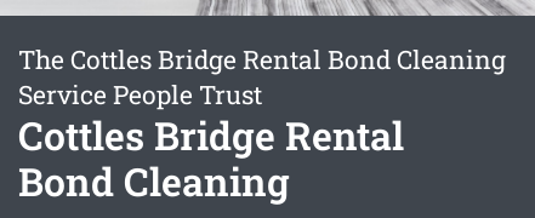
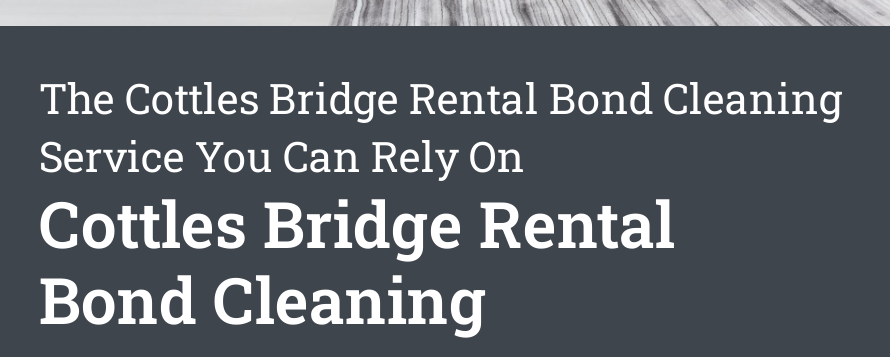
[19,78,263,111] Service People Trust -> [39,128,525,184] Service You Can Rely On

